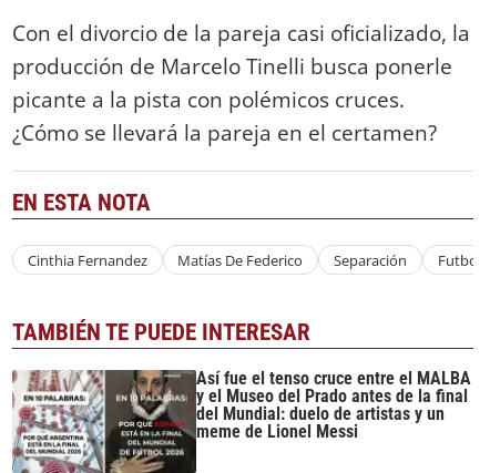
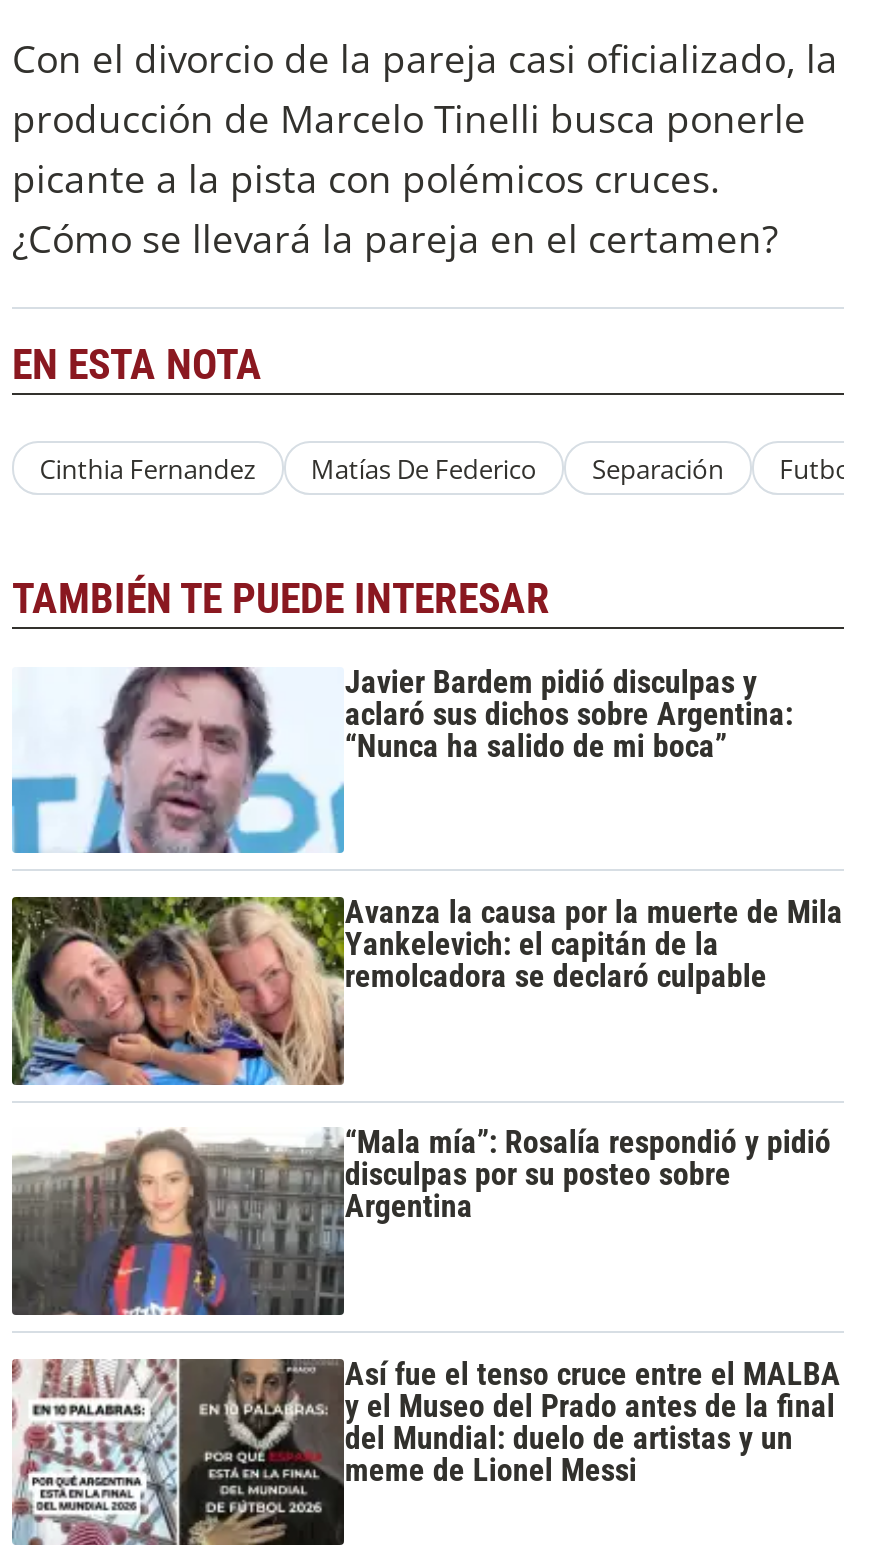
none -> [10,662,793,855] [image] | Javier Bardem pidió disculpas y | aclaró sus dichos sobre Argentina: | “Nunca ha salido de mi boca”
none -> [10,893,843,1087] [image] | Avanza la causa por la muerte de Mila | Yankelevich: el capitán de la | remolcadora se declaró culpable
none -> [10,1124,831,1321] [image] | “Mala mía”: Rosalía respondió y pidió | disculpas por su posteo sobre | Argentina

